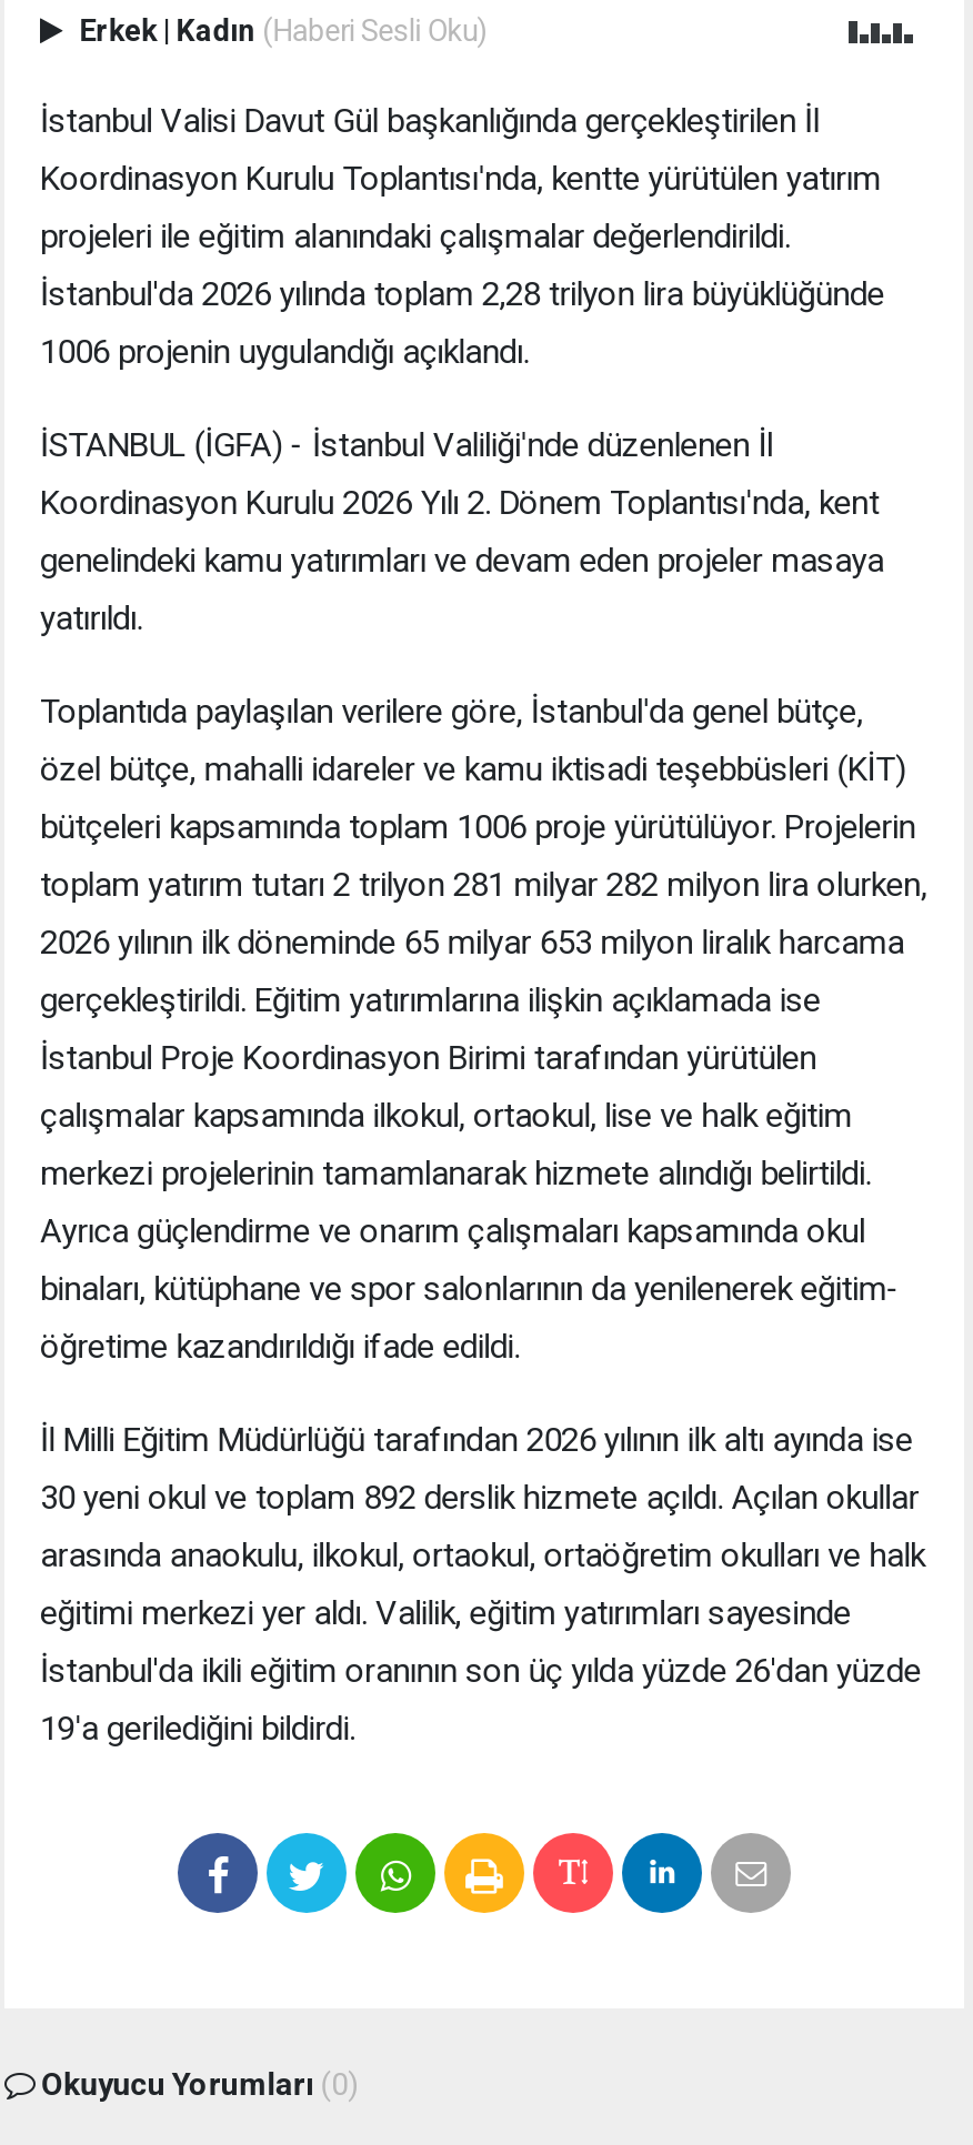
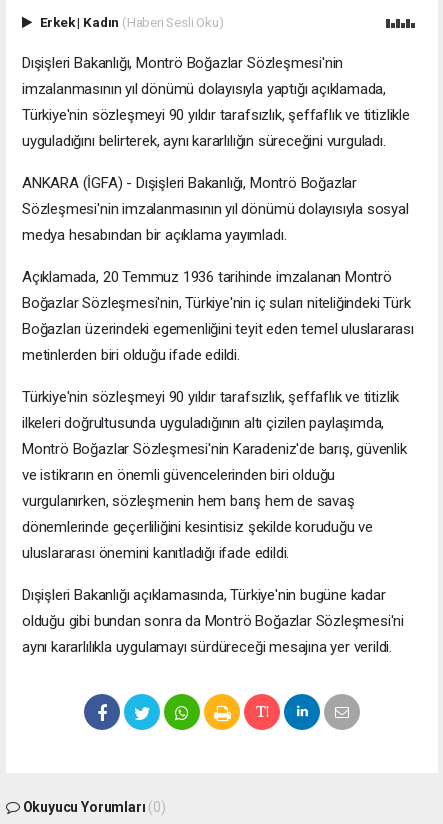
[40,101,927,1748] İstanbul Valisi Davut Gül başkanlığında gerçekleştirilen İl | Koordinasyon Kurulu Toplantısı'nda, kentte yürütülen yatırım | projeleri ile eğitim alanındaki çalışmalar değerlendirildi. | İstanbul'da 2026 yılında toplam 2,28 trilyon lira büyüklüğünde | 1006 projenin uygulandığı açıklandı. | İSTANBUL (İGFA) - İstanbul Valiliği'nde düzenlenen İl | Koordinasyon Kurulu 2026 Yılı 2. Dönem Toplantısı'nda, kent | genelindeki kamu yatırımları ve devam eden projeler masaya | yatırıldı. | Toplantıda paylaşılan verilere göre, İstanbul'da genel bütçe, | özel bütçe, mahalli idareler ve kamu iktisadi teşebbüsleri (KİT) | bütçeleri kapsamında toplam 1006 proje yürütülüyor. Projelerin | toplam yatırım tutarı 2 trilyon 281 milyar 282 milyon lira olurken, | 2026 yılının ilk döneminde 65 milyar 653 milyon liralık harcama | gerçekleştirildi. Eğitim yatırımlarına ilişkin açıklamada ise | İstanbul Proje Koordinasyon Birimi tarafından yürütülen | çalışmalar kapsamında ilkokul, ortaokul, lise ve halk eğitim | merkezi projelerinin tamamlanarak hizmete alındığı belirtildi. | Ayrıca güçlendirme ve onarım çalışmaları kapsamında okul | binaları, kütüphane ve spor salonlarının da yenilenerek eğitim- | öğretime kazandırıldığı ifade edildi. | İl Milli Eğitim Müdürlüğü tarafından 2026 yılının ilk altı ayında ise | 30 yeni okul ve toplam 892 derslik hizmete açıldı. Açılan okullar | arasında anaokulu, ilkokul, ortaokul, ortaöğretim okulları ve halk | eğitimi merkezi yer aldı. Valilik, eğitim yatırımları sayesinde | İstanbul'da ikili eğitim oranının son üç yılda yüzde 26'dan yüzde | 19'a gerilediğini bildirdi. -> [22,54,414,656] Dışişleri Bakanlığı, Montrö Boğazlar Sözleşmesi'nin | imzalanmasının yıl dönümü dolayısıyla yaptığı açıklamada, | Türkiye'nin sözleşmeyi 90 yıldır tarafsızlık, şeffaflık ve titizlikle | uyguladığını belirterek, aynı kararlılığın süreceğini vurguladı. | ANKARA (İGFA) - Dışişleri Bakanlığı, Montrö Boğazlar | Sözleşmesi'nin imzalanmasının yıl dönümü dolayısıyla sosyal | medya hesabından bir açıklama yayımladı. | Açıklamada, 20 Temmuz 1936 tarihinde imzalanan Montrö | Boğazlar Sözleşmesi'nin, Türkiye'nin iç suları niteliğindeki Türk | Boğazları üzerindeki egemenliğini teyit eden temel uluslararası | metinlerden biri olduğu ifade edildi. | Türkiye'nin sözleşmeyi 90 yıldır tarafsızlık, şeffaflık ve titizlik | ilkeleri doğrultusunda uyguladığının altı çizilen paylaşımda, | Montrö Boğazlar Sözleşmesi'nin Karadeniz'de barış, güvenlik | ve istikrarın en önemli güvencelerinden biri olduğu | vurgulanırken, sözleşmenin hem barış hem de savaş | dönemlerinde geçerliliğini kesintisiz şekilde koruduğu ve | uluslararası önemini kanıtladığı ifade edildi. | Dışişleri Bakanlığı açıklamasında, Türkiye'nin bugüne kadar | olduğu gibi bundan sonra da Montrö Boğazlar Sözleşmesi'ni | aynı kararlılıkla uygulamayı sürdüreceği mesajına yer verildi.

